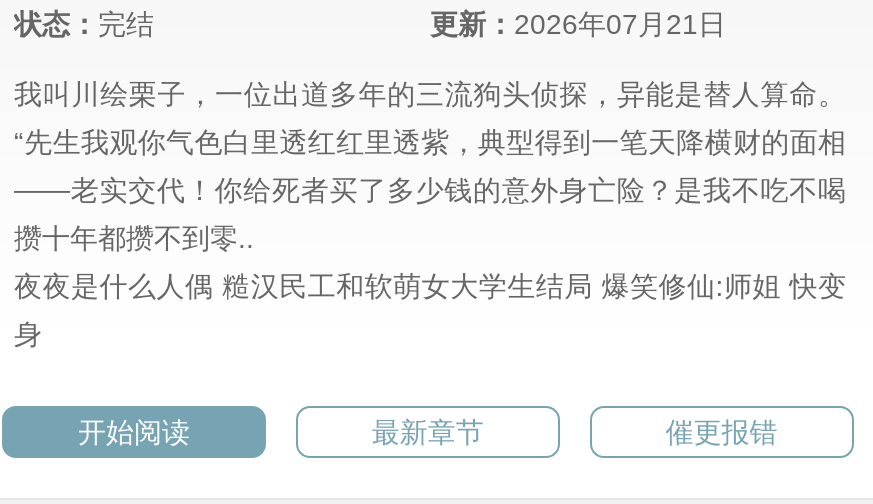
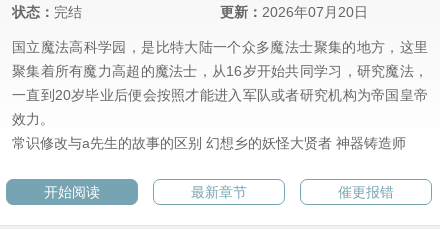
[14,9,846,351] 更新：2026年07月21日 | 我叫川绘栗子，一位出道多年的三流狗头侦探，异能是替人算命。 | “先生我观你气色白里透红红里透紫，典型得到一笔天降横财的面相 | ——老实交代！你给死者买了多少钱的意外身亡险？是我不吃不喝 | 攒十年都攒不到零.. | 夜夜是什么人偶 糙汉民工和软萌女大学生结局 爆笑修仙:师姐 快变 | 身 -> [12,4,428,151] 更新：2026年07月20日 | 国立魔法高科学园，是比特大陆一个众多魔法士聚集的地方，这里 | 聚集着所有魔力高超的魔法士，从16岁开始共同学习，研究魔法， | 一直到20岁毕业后便会按照才能进入军队或者研究机构为帝国皇帝 | 效力。 | 常识修改与a先生的故事的区别 幻想乡的妖怪大贤者 神器铸造师

